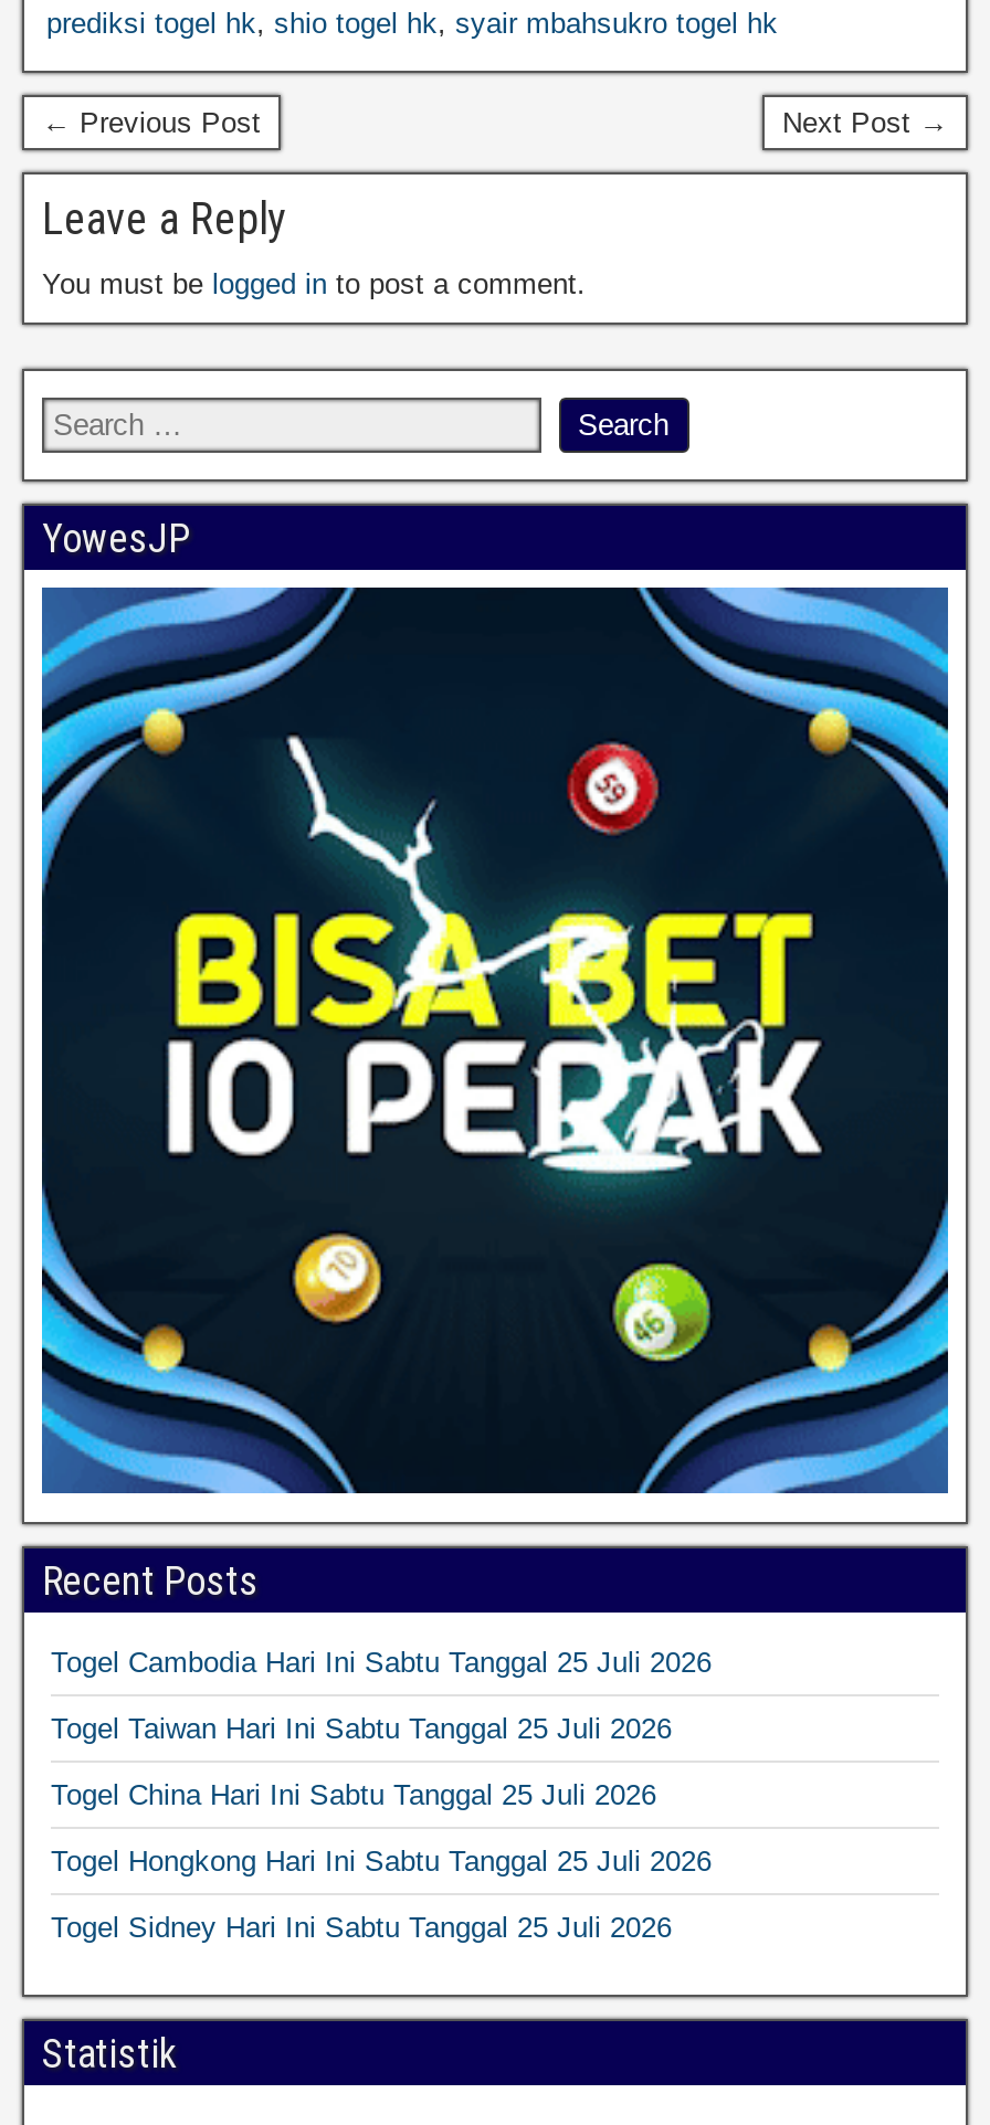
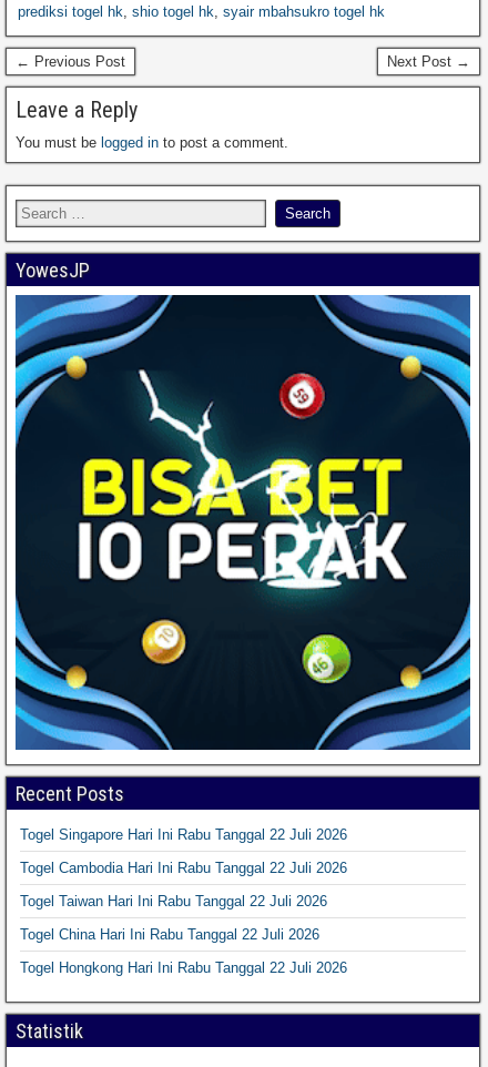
[51,1645,712,1678] Togel Cambodia Hari Ini Sabtu Tanggal 25 Juli 2026 -> [20,826,347,842] Togel Singapore Hari Ini Rabu Tanggal 22 Juli 2026
[51,1711,672,1744] Togel Taiwan Hari Ini Sabtu Tanggal 25 Juli 2026 -> [20,859,347,876] Togel Cambodia Hari Ini Rabu Tanggal 22 Juli 2026
[51,1777,656,1810] Togel China Hari Ini Sabtu Tanggal 25 Juli 2026 -> [20,892,327,909] Togel Taiwan Hari Ini Rabu Tanggal 22 Juli 2026
[51,1843,712,1876] Togel Hongkong Hari Ini Sabtu Tanggal 25 Juli 2026 -> [20,926,319,942] Togel China Hari Ini Rabu Tanggal 22 Juli 2026
[51,1910,672,1943] Togel Sidney Hari Ini Sabtu Tanggal 25 Juli 2026 -> [20,959,347,975] Togel Hongkong Hari Ini Rabu Tanggal 22 Juli 2026

